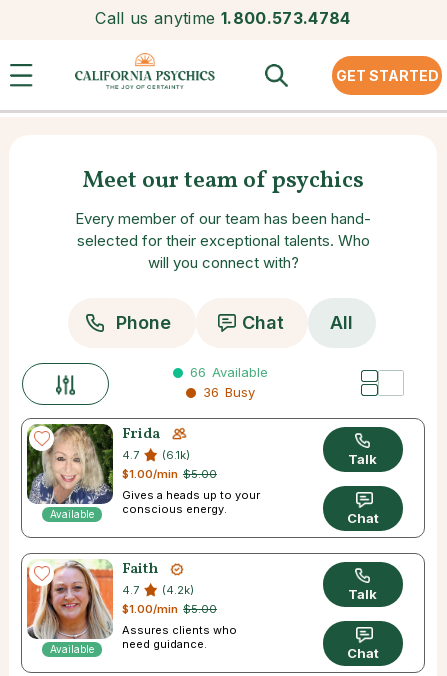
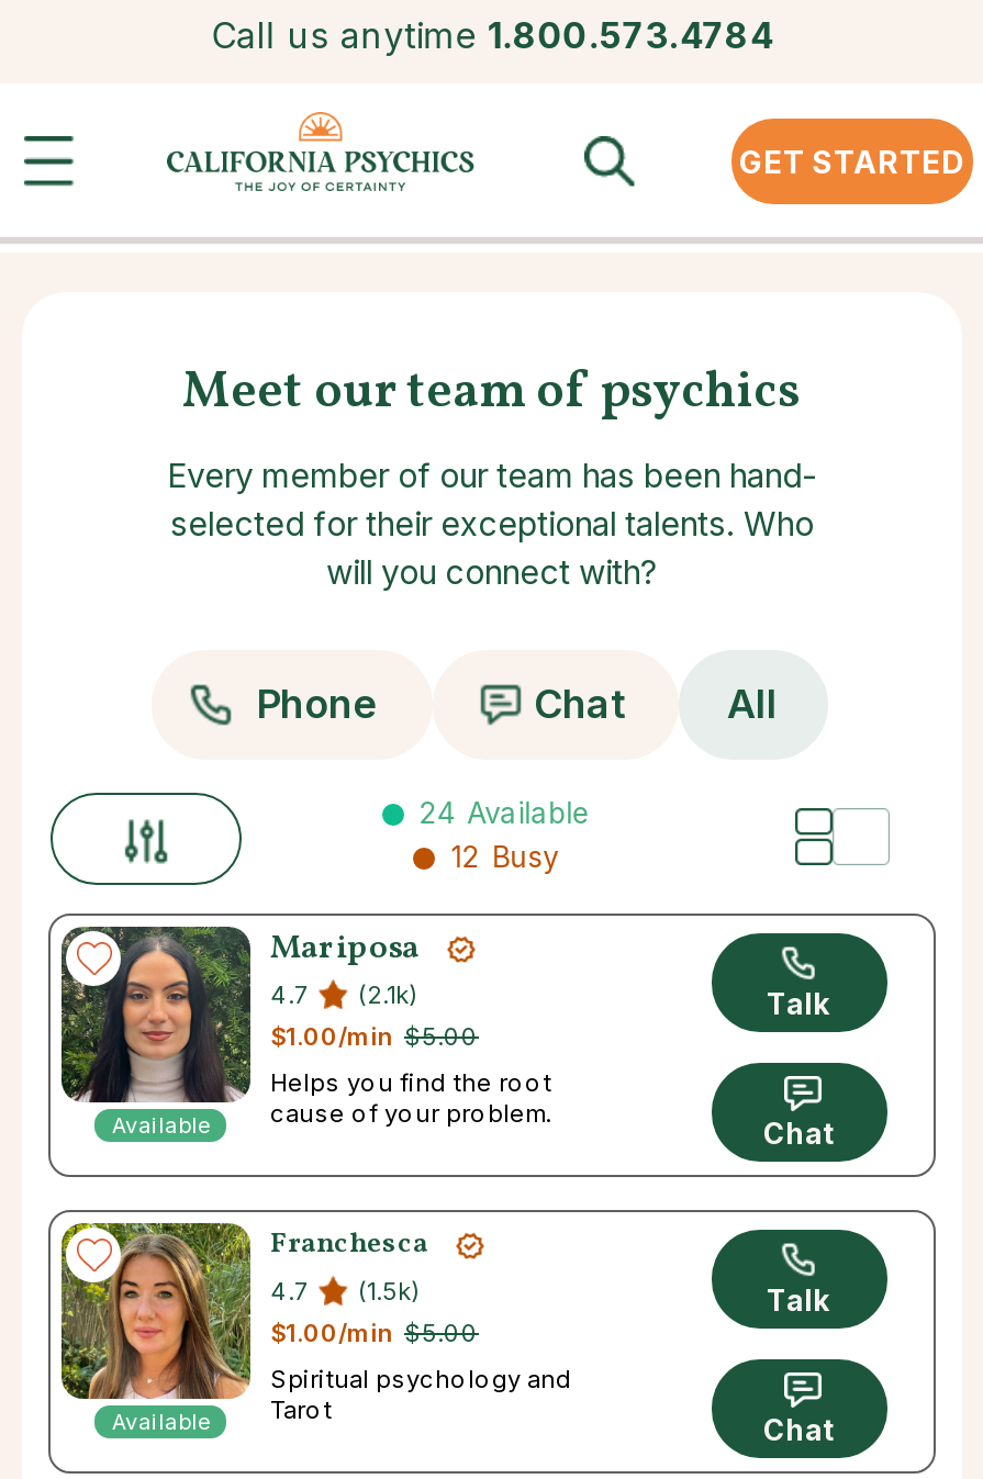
[190,364,268,380] 66 Available -> [419,795,590,830] 24 Available
[203,384,255,400] 36 Busy -> [451,839,558,874] 12 Busy
[27,423,160,505] [image] | Frida -> [62,925,420,1105] [image] | Mariposa
[122,448,190,462] 4.7 (6.1k) -> [270,980,417,1010] 4.7 (2.1k)
[122,488,260,516] Gives a heads up to your | conscious energy. -> [270,1068,551,1129] Helps you find the root | cause of your problem.
[26,559,158,639] [image] | Faith -> [59,1221,428,1399] [image] | Franchesca
[122,583,194,597] 4.7 (4.2k) -> [270,1276,420,1307] 4.7 (1.5k)
[122,623,237,651] Assures clients who | need guidance. -> [270,1364,571,1426] Spiritual psychology and | Tarot

